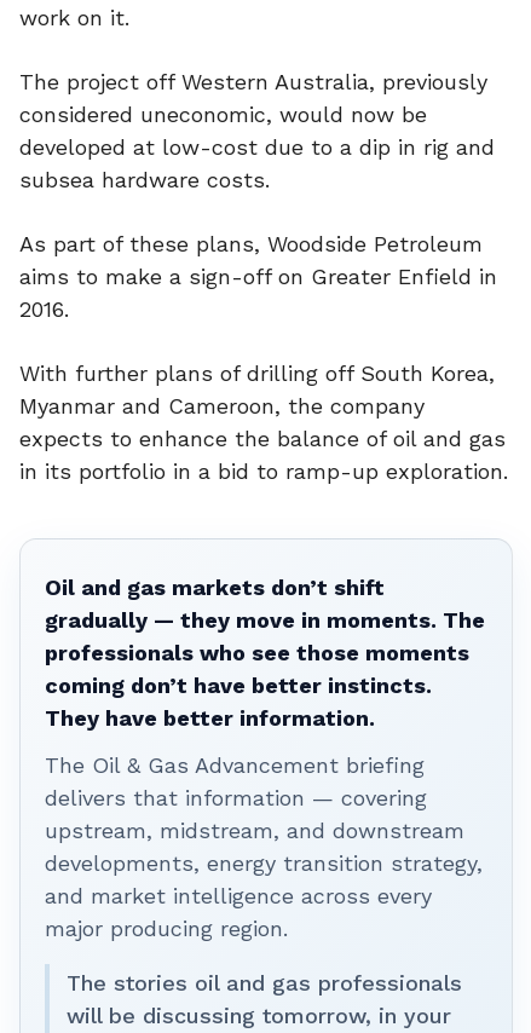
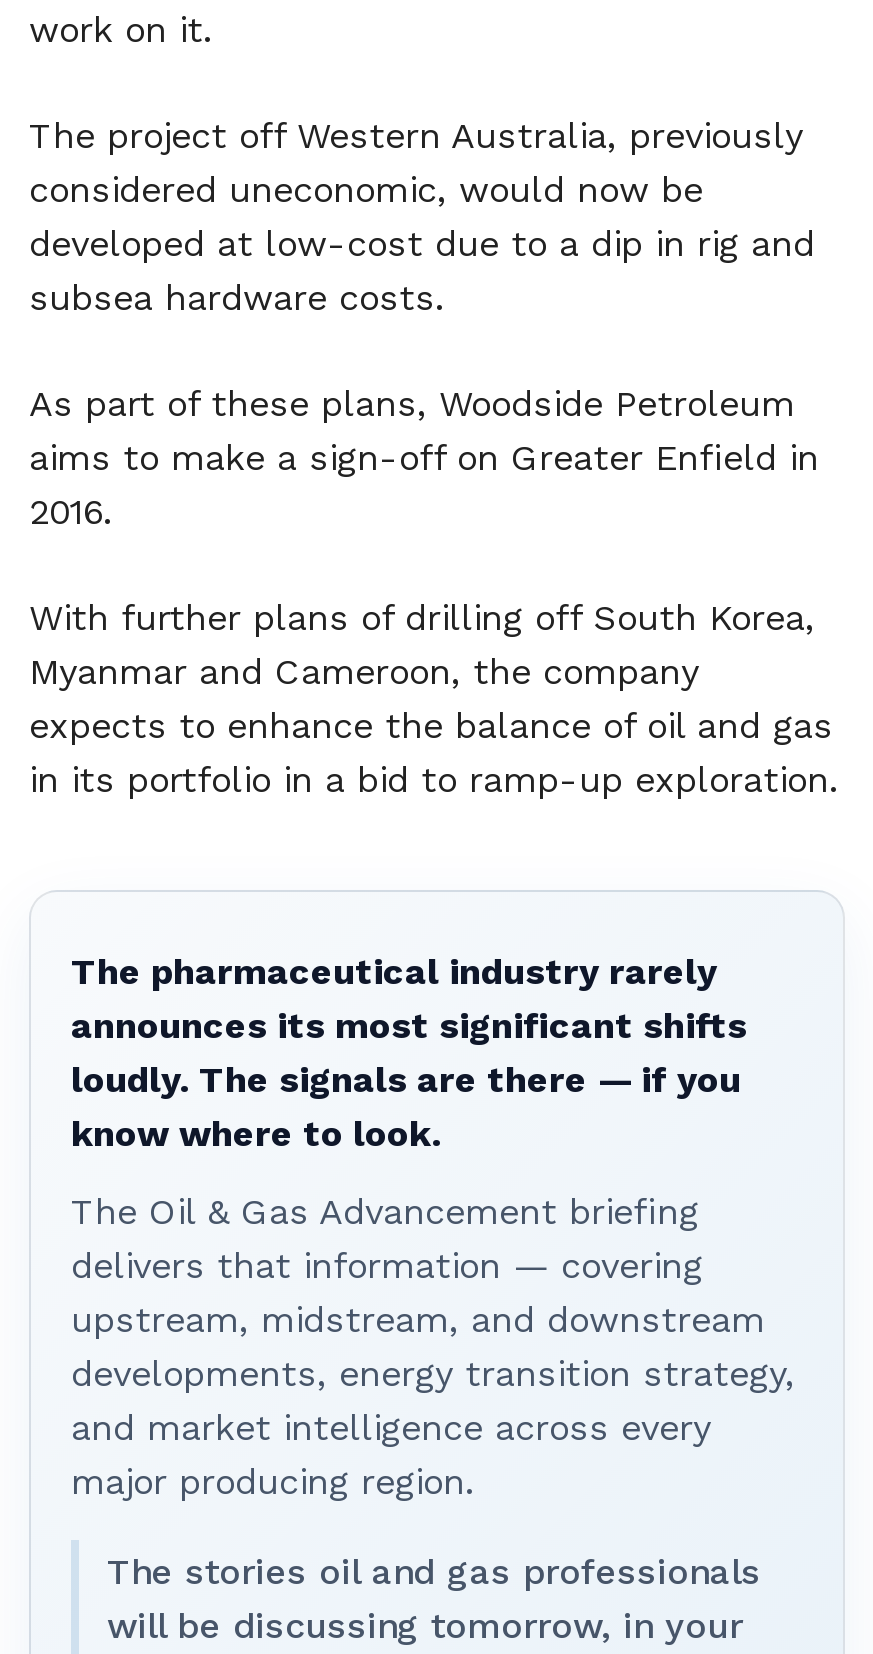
[45,575,485,731] Oil and gas markets don’t shift | gradually — they move in moments. The | professionals who see those moments | coming don’t have better instincts. | They have better information. -> [71,951,747,1155] The pharmaceutical industry rarely | announces its most significant shifts | loudly. The signals are there — if you | know where to look.

